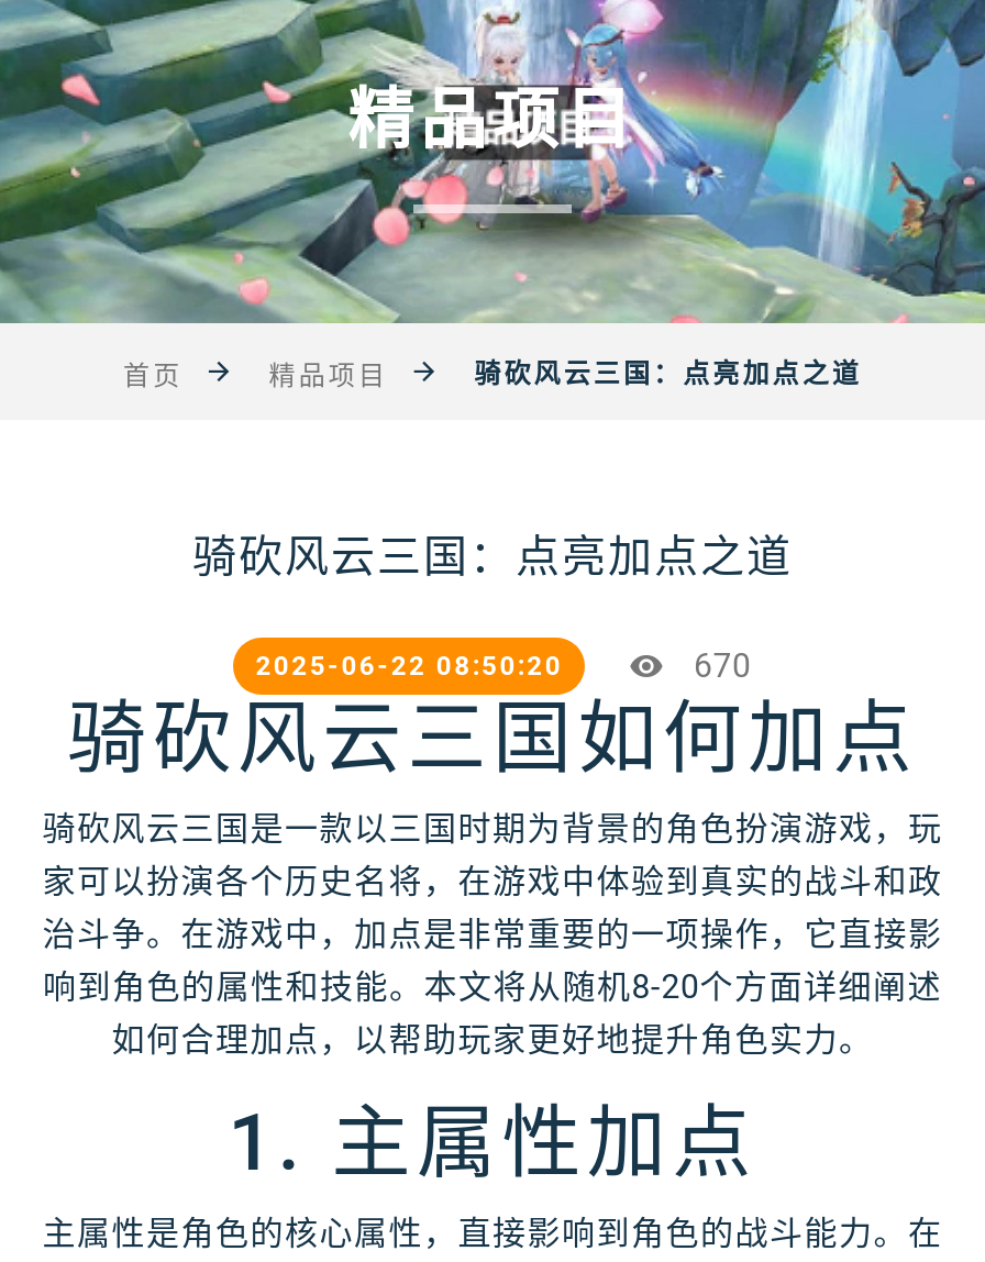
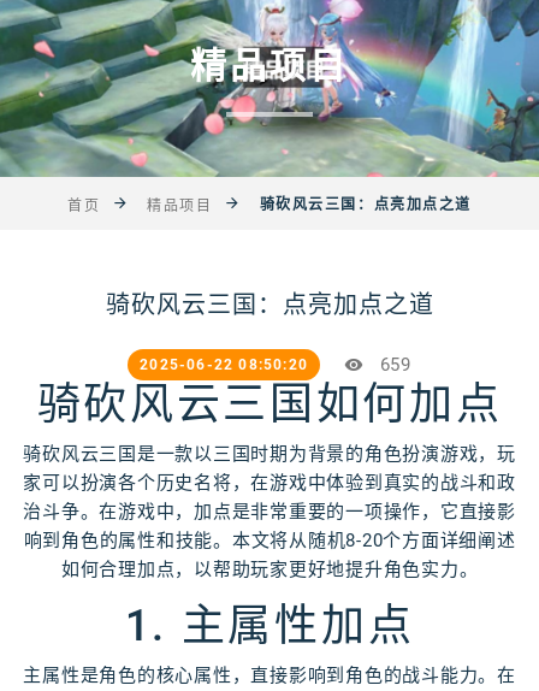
[694,645,752,685] 670 -> [380,353,411,375] 659

